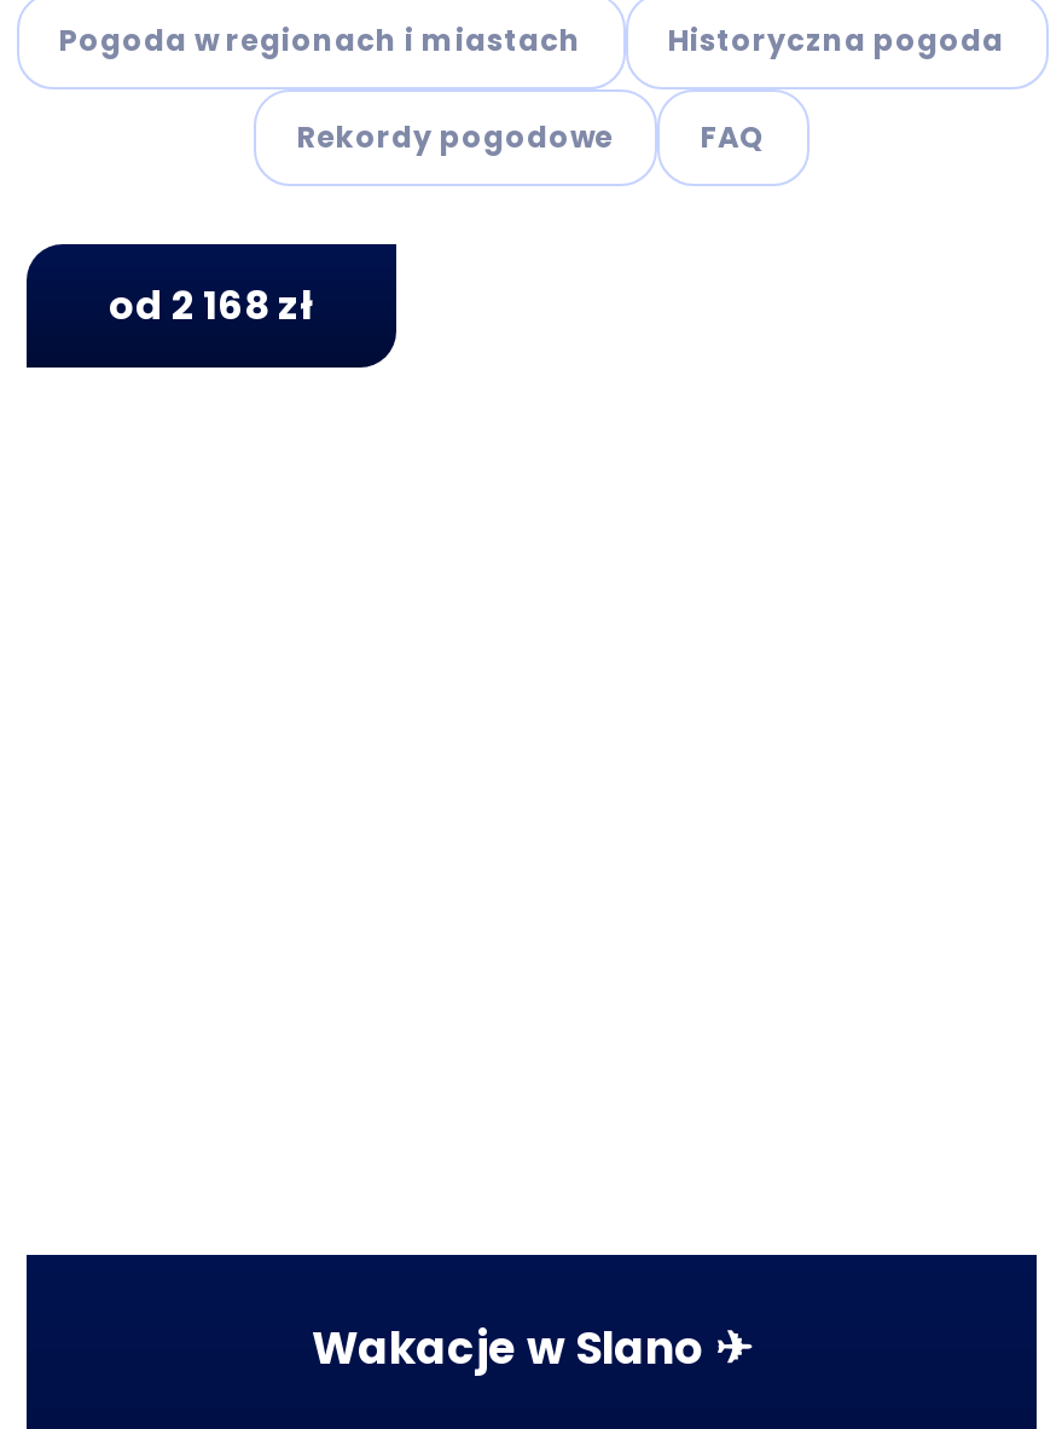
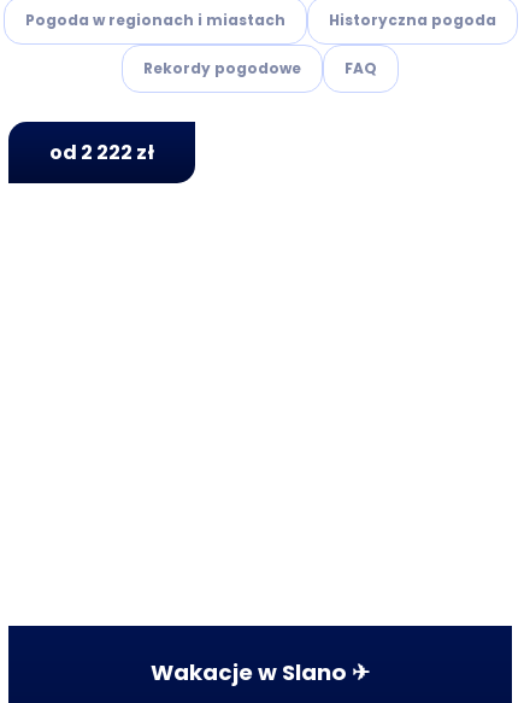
[109,278,314,333] od 2 168 zł -> [49,139,154,166] od 2 222 zł

